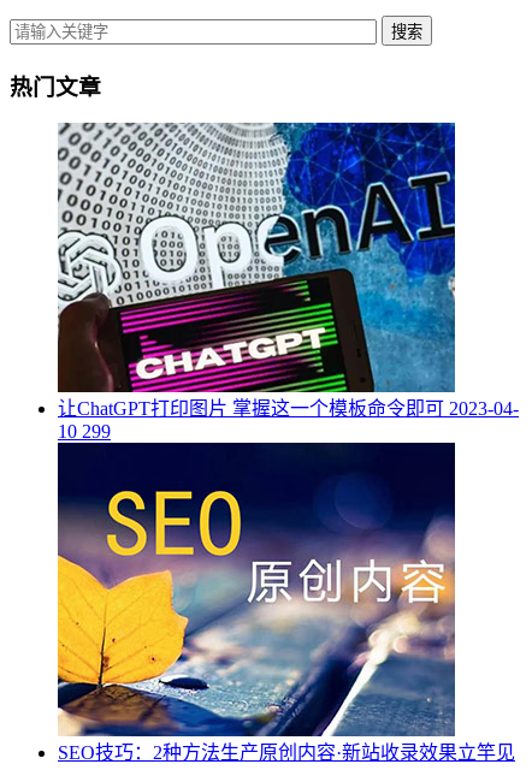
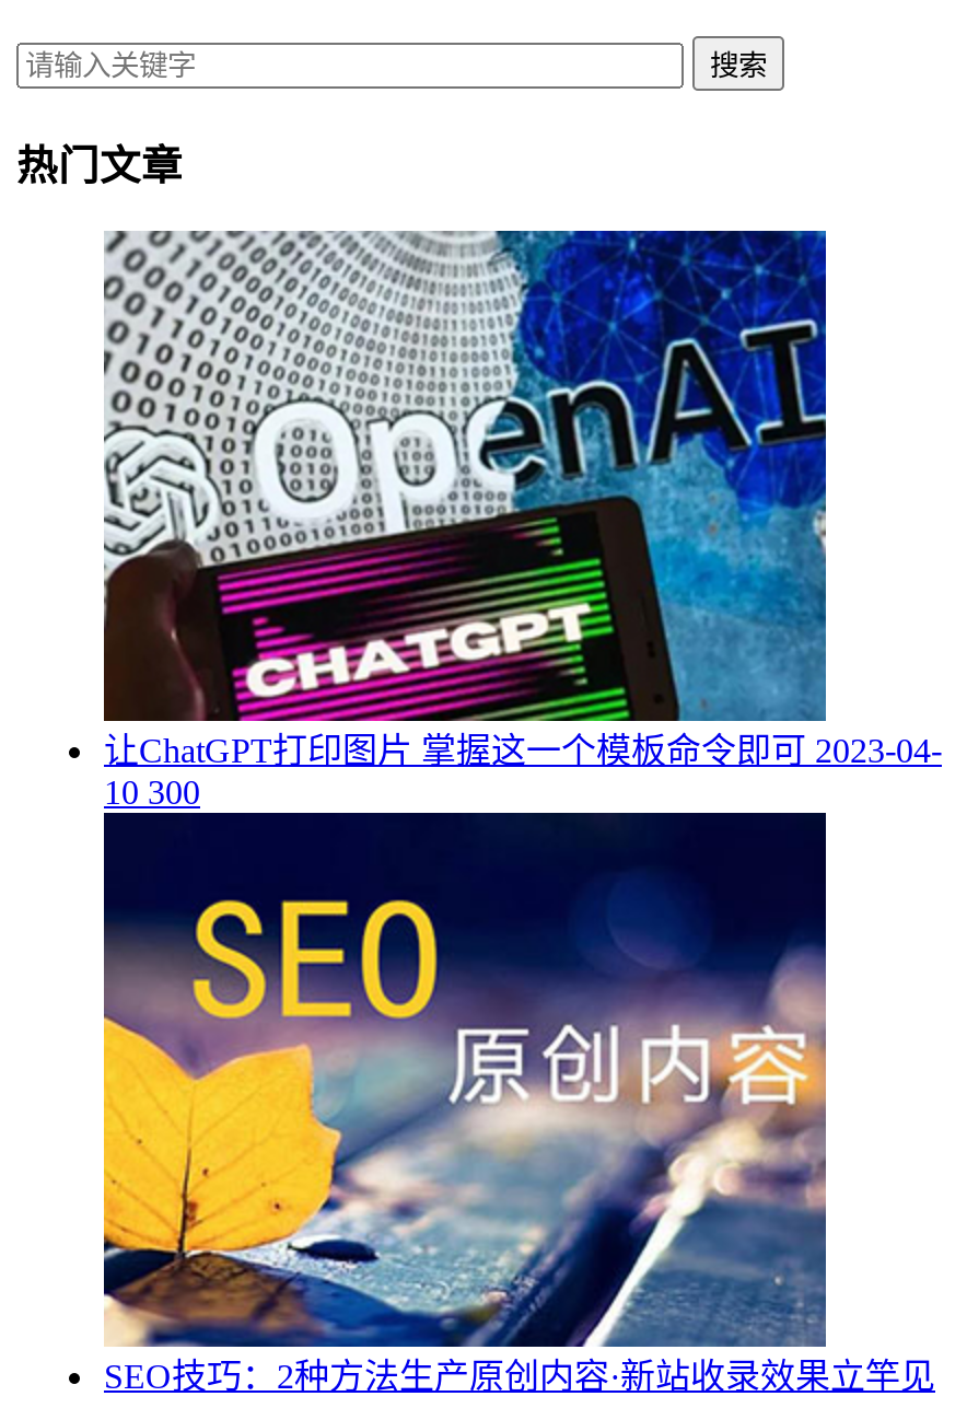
[58,422,111,442] 10 299 -> [104,774,200,812] 10 300

